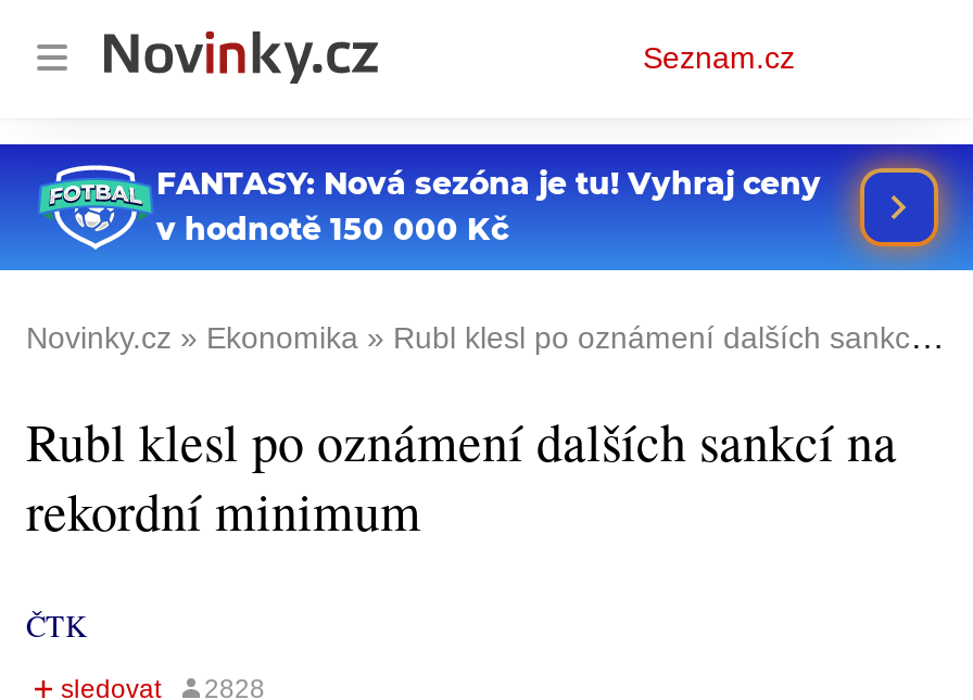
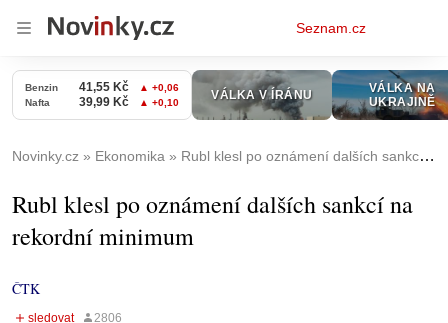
[7,142,966,272] [image] -> [3,68,445,125] [image]

